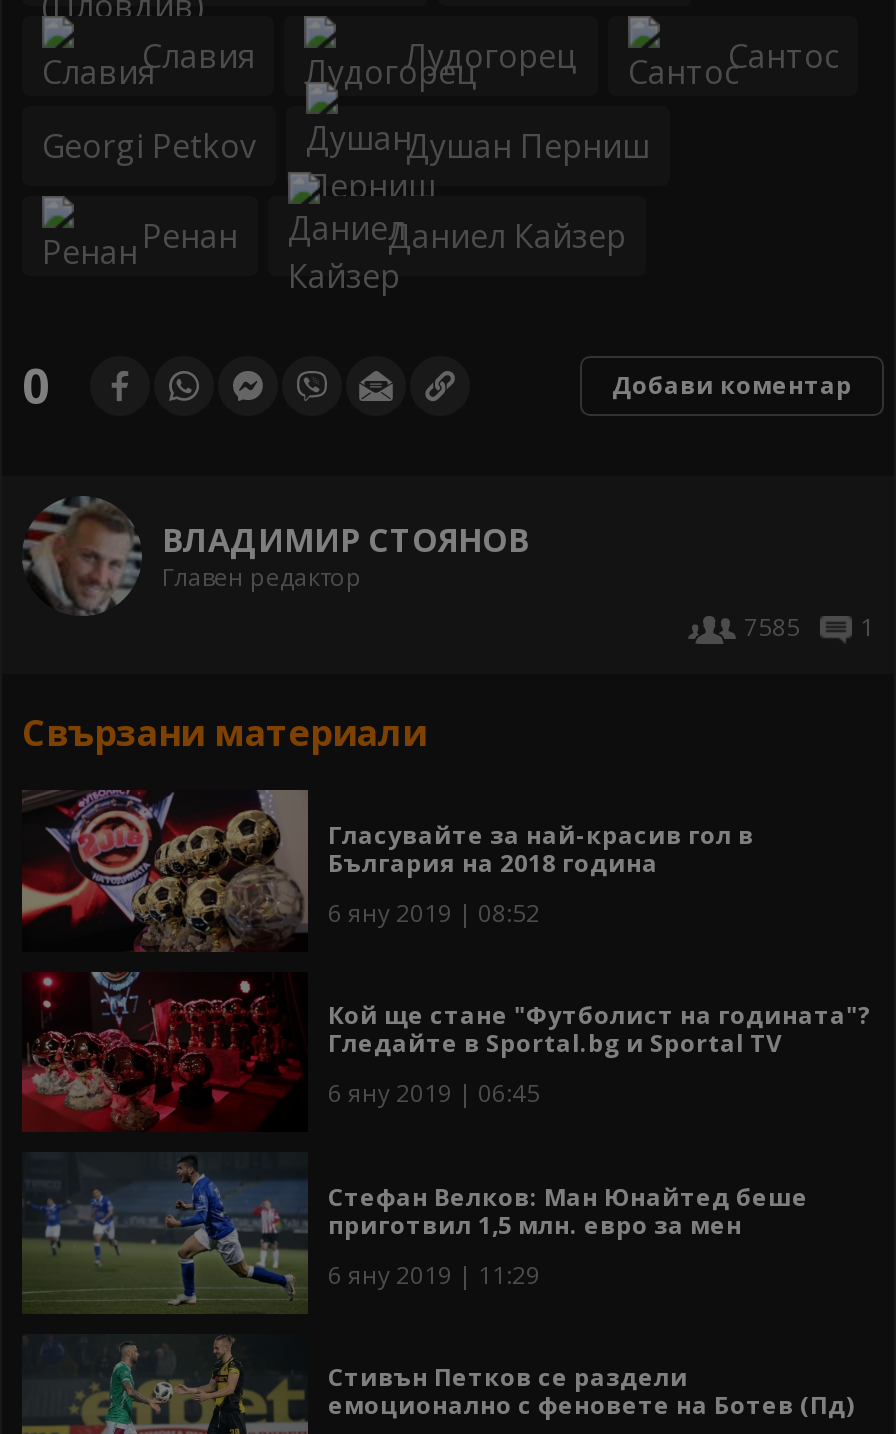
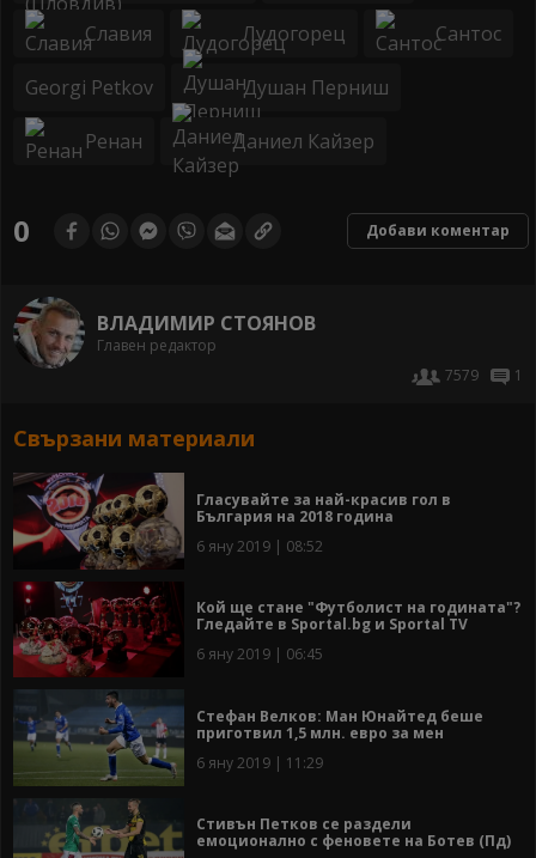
[744,610,874,644] 7585 1 -> [445,365,523,386] 7579 1

